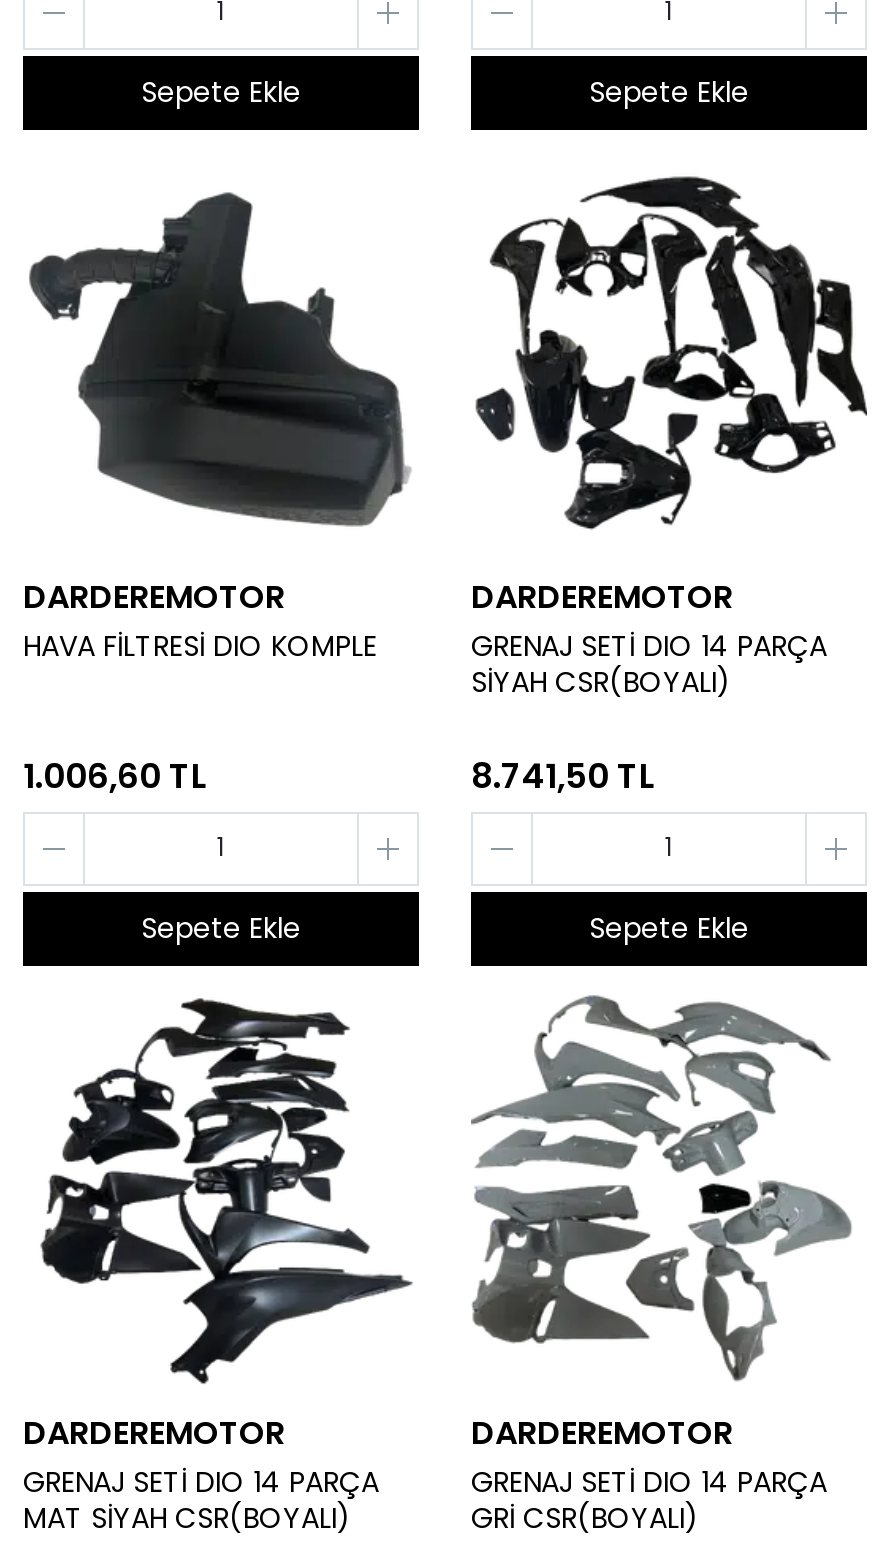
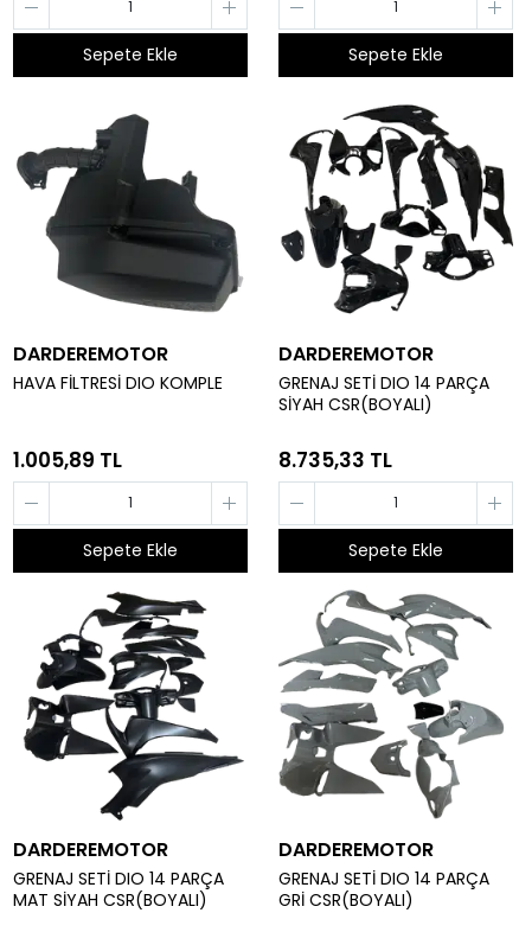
[23,751,207,799] 1.006,60 TL -> [13,445,122,474] 1.005,89 TL
[471,751,655,799] 8.741,50 TL -> [278,445,392,474] 8.735,33 TL

